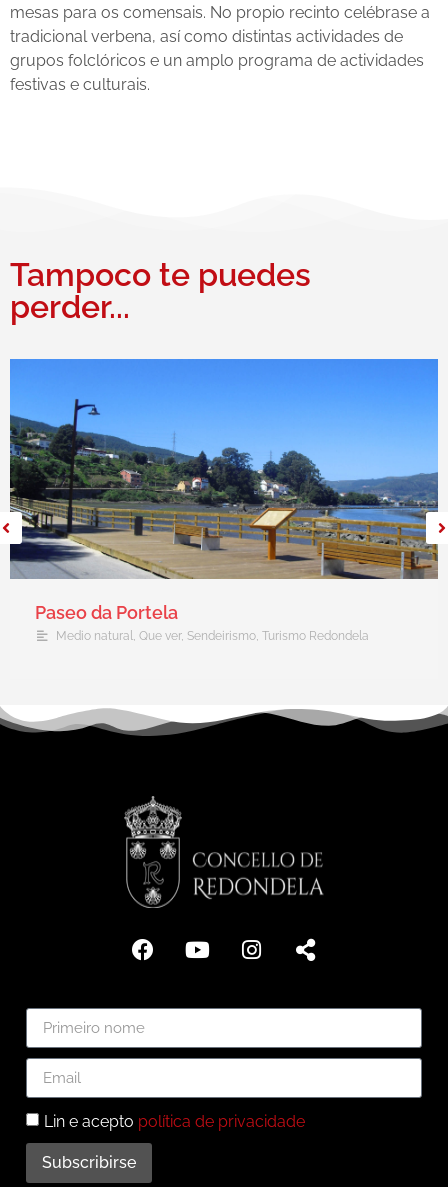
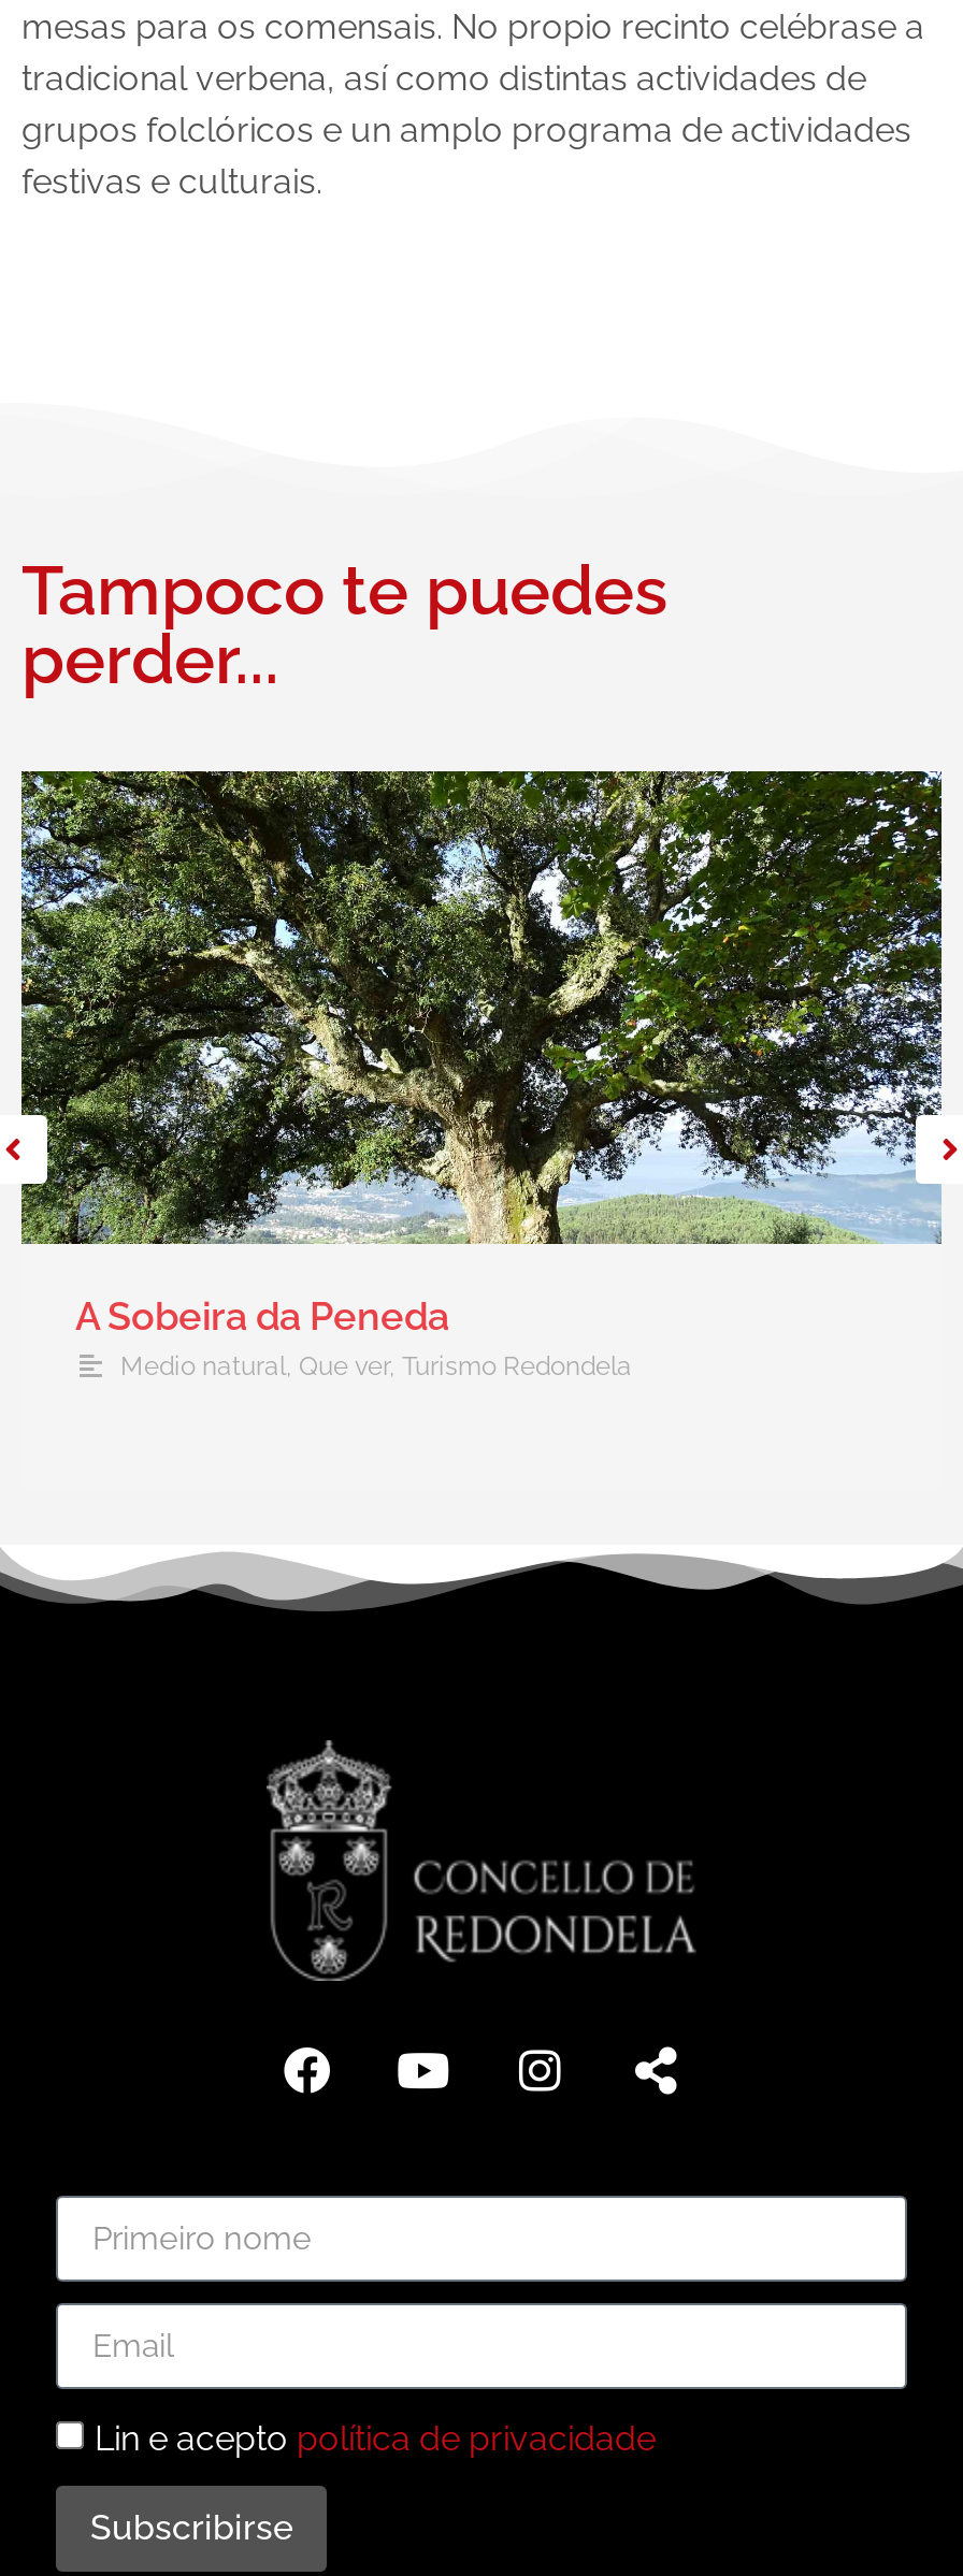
[3,358,445,643] [image] | Paseo da Portela | Medio natural, Que ver, Sendeirismo, Turismo Redondela -> [6,769,957,1382] [image] | A Sobeira da Peneda | Medio natural, Que ver, Turismo Redondela

